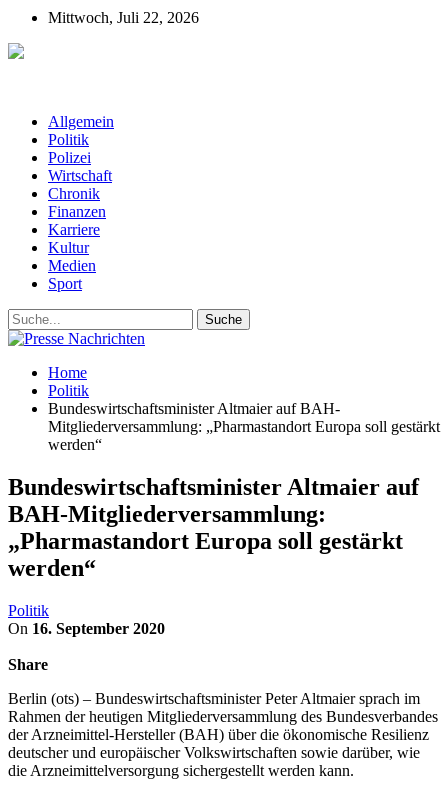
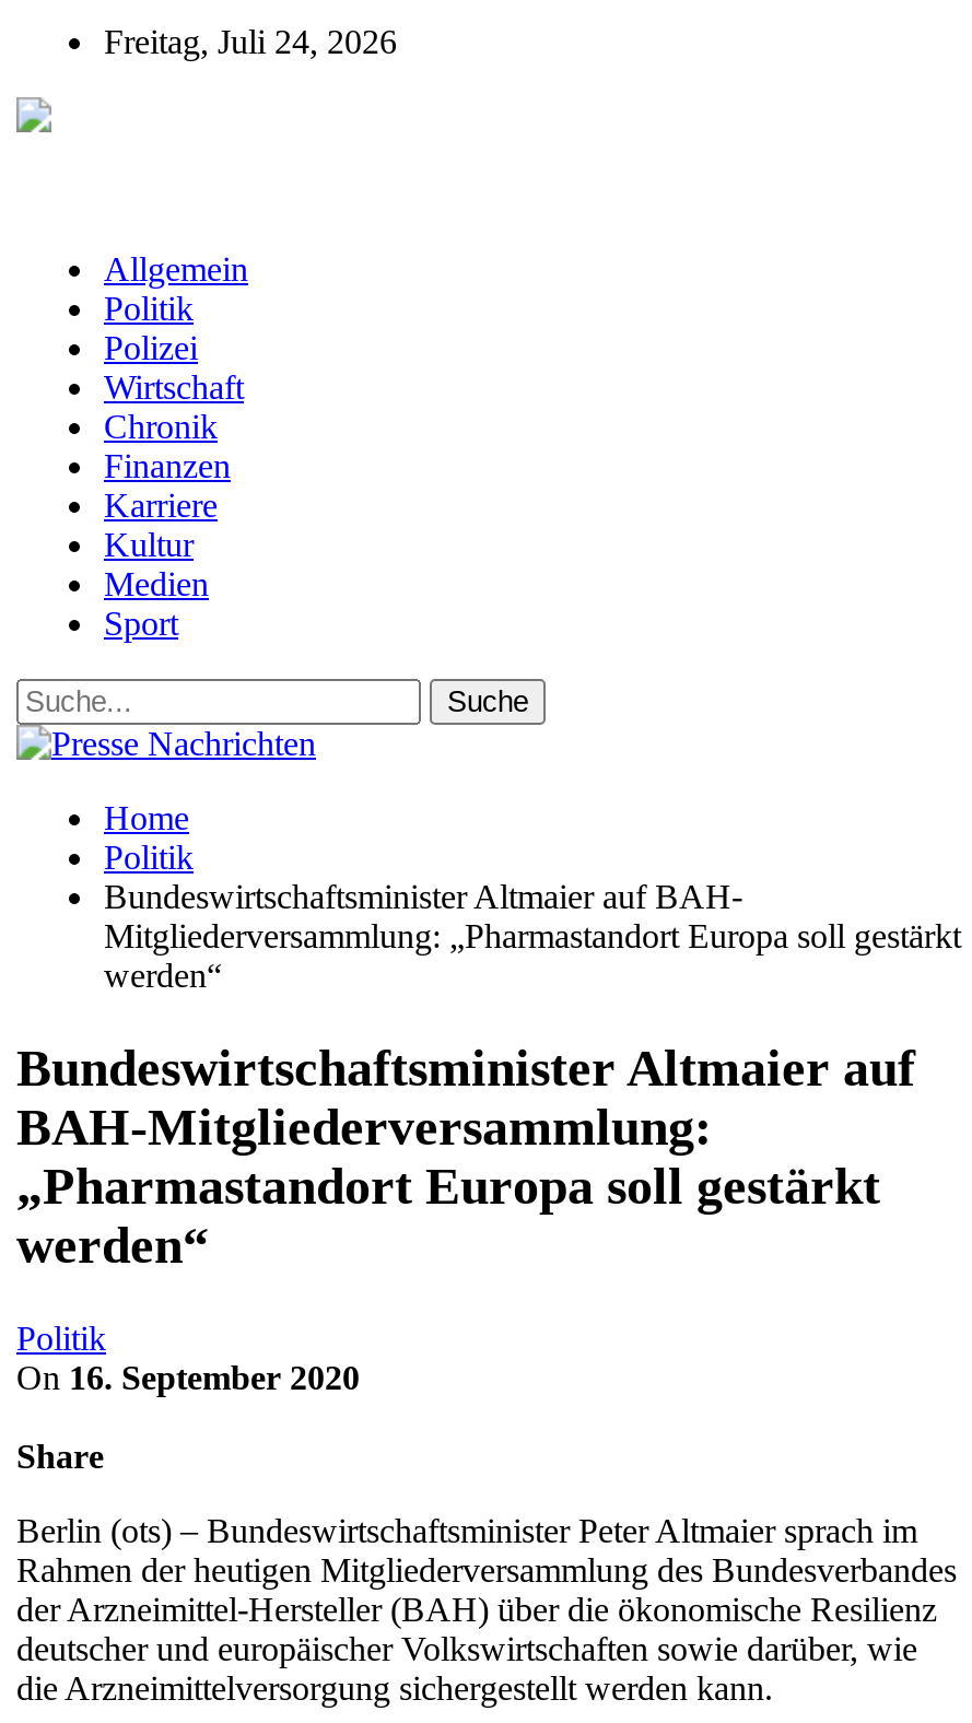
[48,9,199,26] Mittwoch, Juli 22, 2026 -> [104,23,397,60] Freitag, Juli 24, 2026

